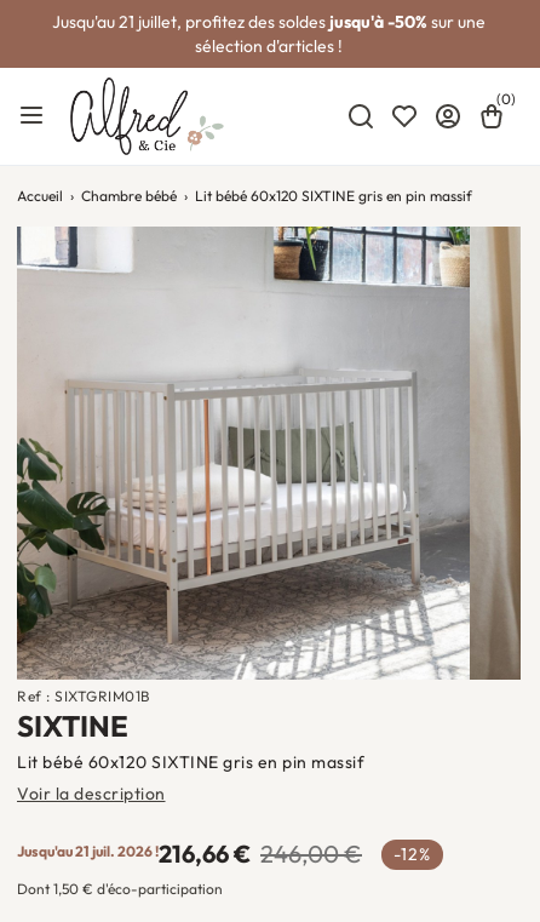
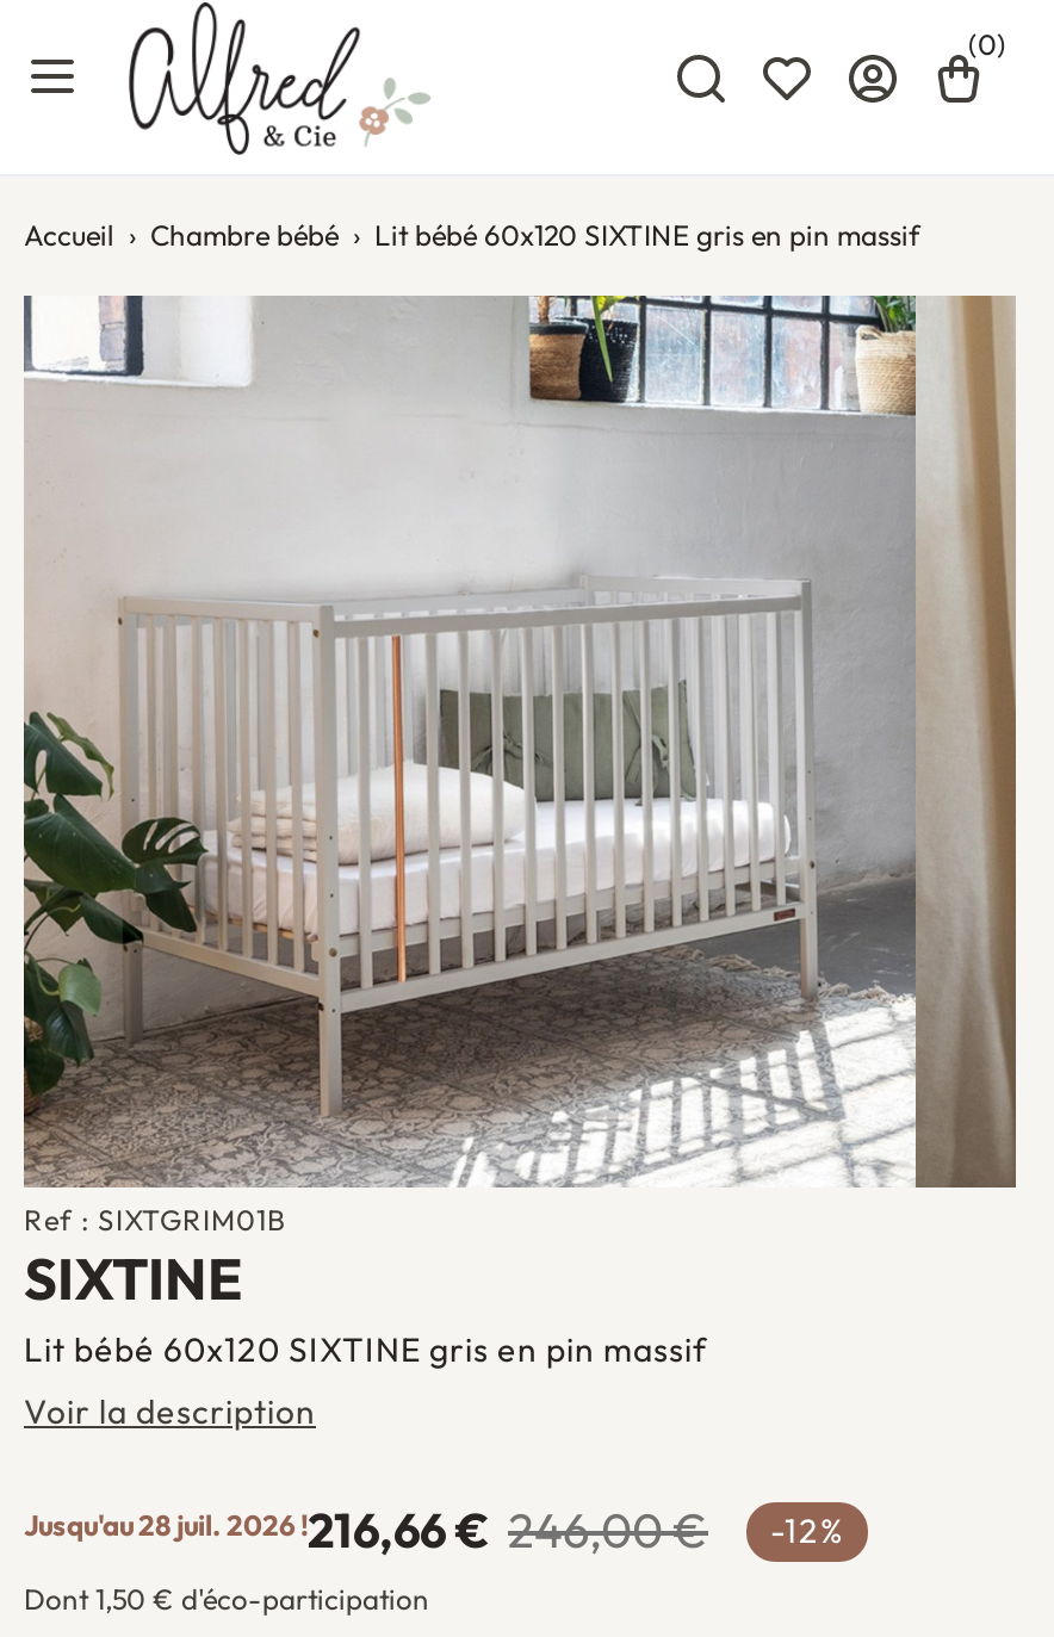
[52,11,486,57] Jusqu'au 21 juillet, profitez des soldes jusqu'à -50% sur une | sélection d'articles ! -> none
[17,839,431,869] Jusqu'au 21 juil. 2026 !216,66 € 246,00 € -12% -> [24,1501,844,1560] Jusqu'au 28 juil. 2026 !216,66 € 246,00 € -12%

